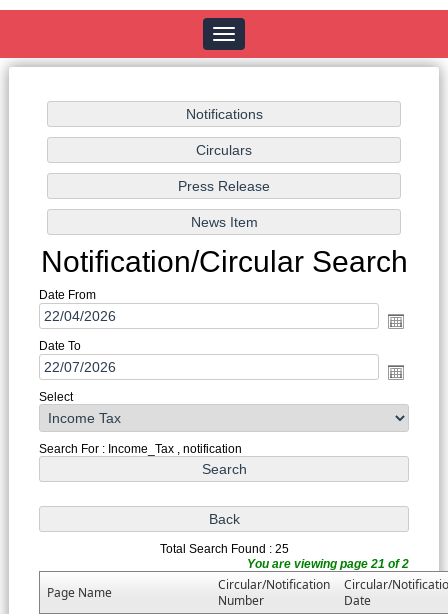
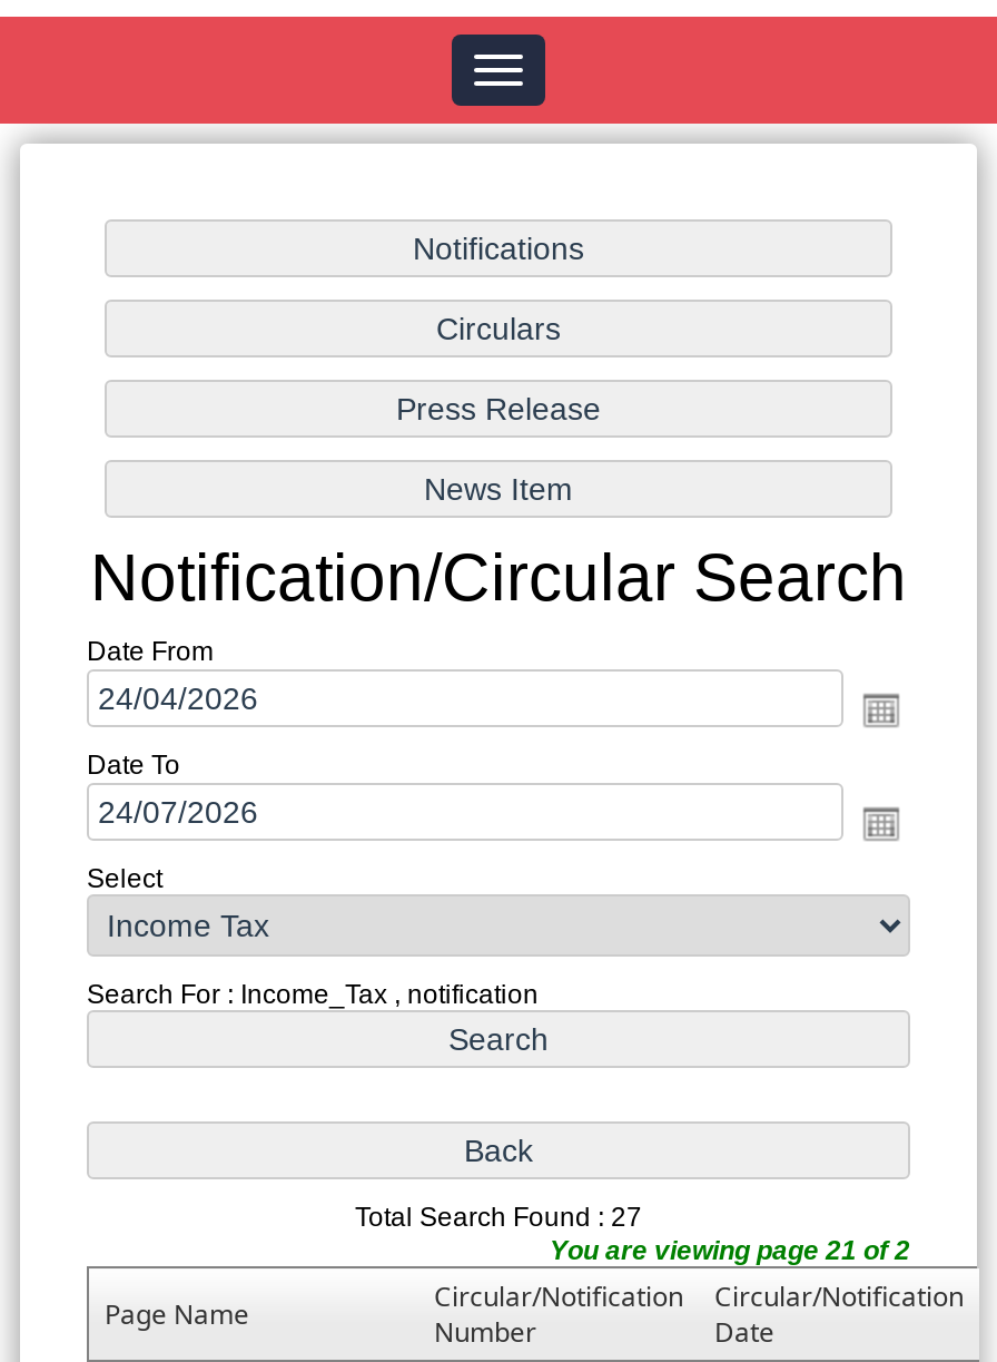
[159,542,288,556] Total Search Found : 25 -> [355,1201,642,1232] Total Search Found : 27

